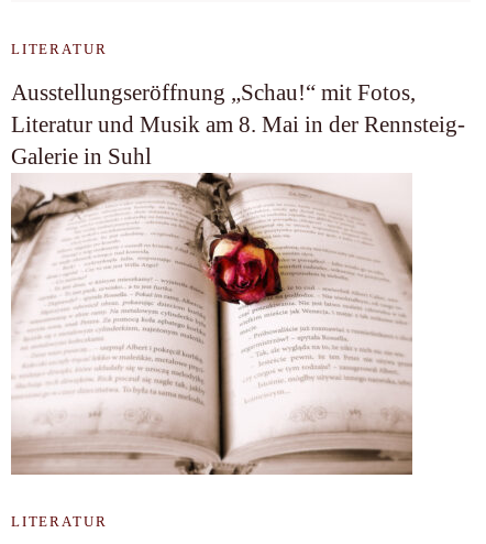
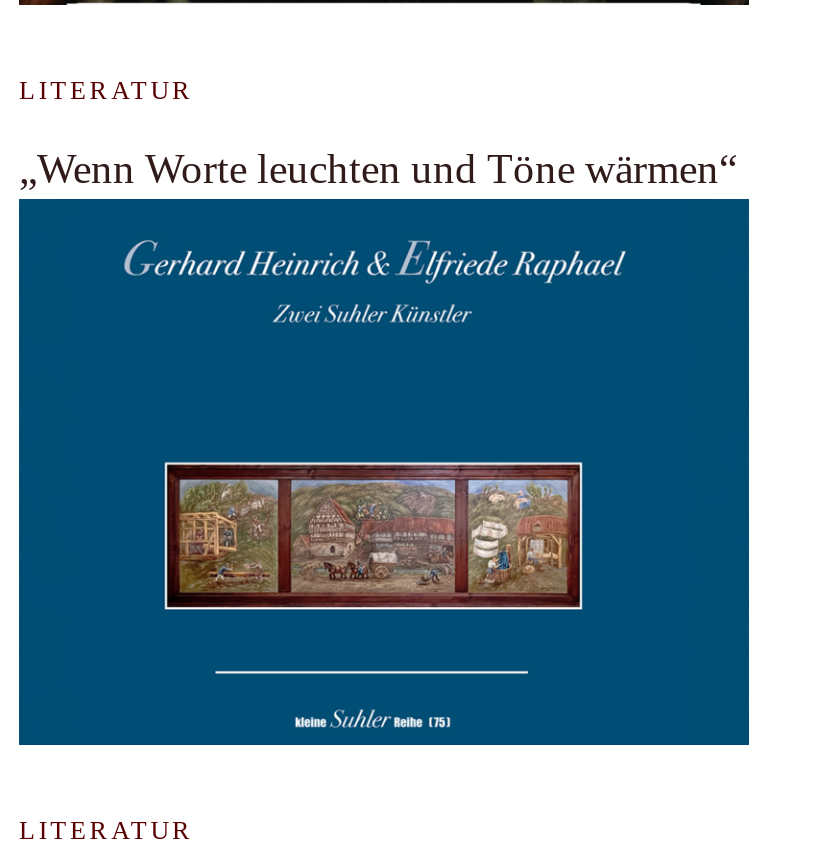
[11,79,465,170] Ausstellungseröffnung „Schau!“ mit Fotos, | Literatur und Musik am 8. Mai in der Rennsteig- | Galerie in Suhl -> [19,144,737,192] „Wenn Worte leuchten und Töne wärmen“
[10,178,413,476] [image] -> [17,266,751,748] [image]

